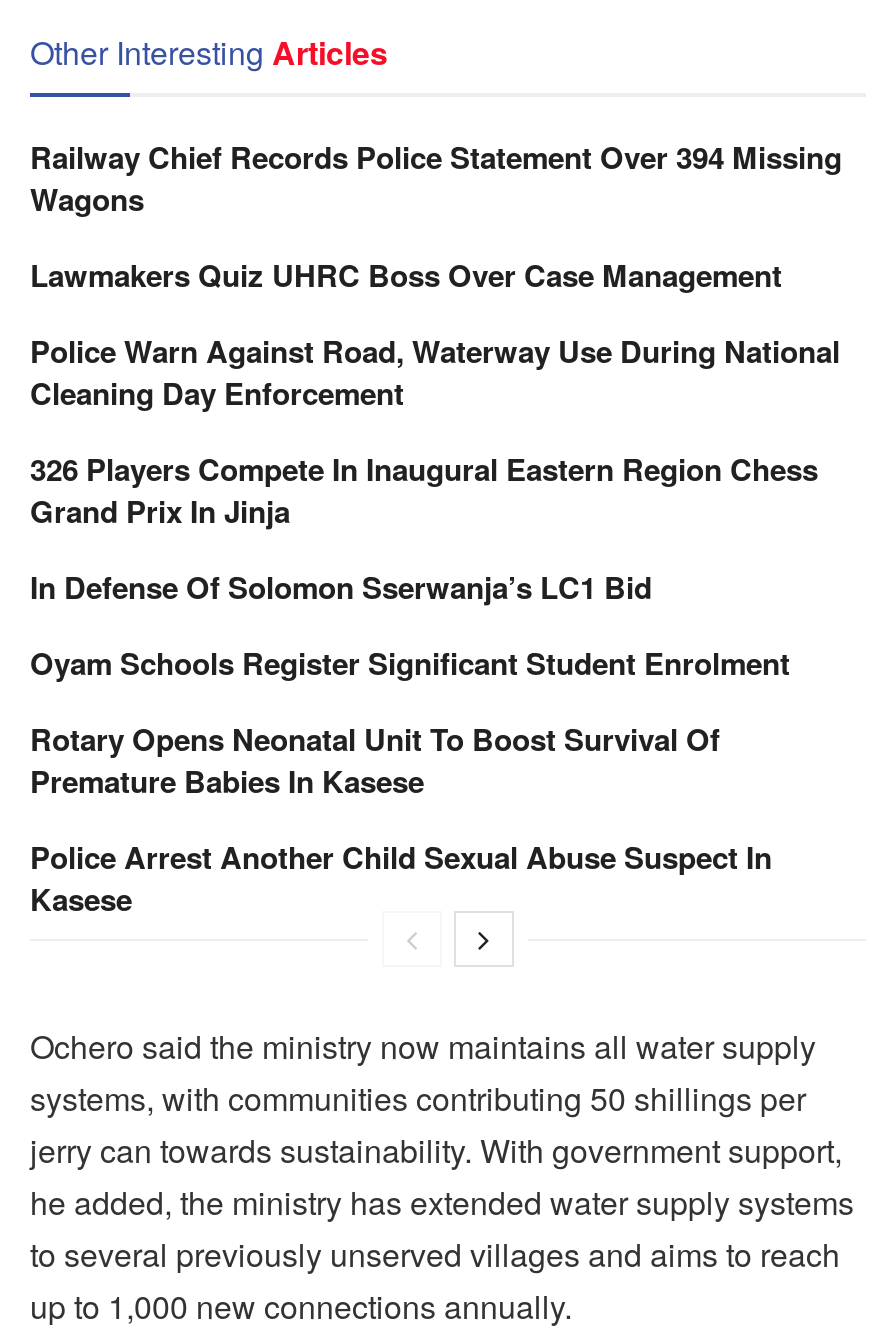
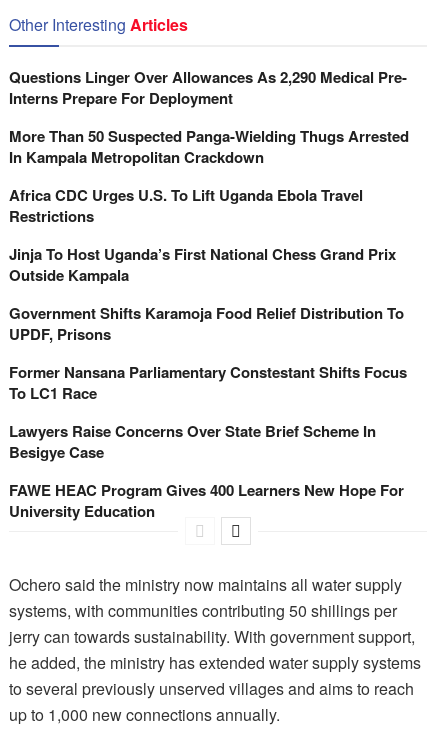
[30,135,842,221] Railway Chief Records Police Statement Over 394 Missing | Wagons -> [9,66,407,109] Questions Linger Over Allowances As 2,290 Medical Pre- | Interns Prepare For Deployment
[30,253,782,297] Lawmakers Quiz UHRC Boss Over Case Management -> [9,125,409,168] More Than 50 Suspected Panga-Wielding Thugs Arrested | In Kampala Metropolitan Crackdown
[30,329,840,415] Police Warn Against Road, Waterway Use During National | Cleaning Day Enforcement -> [9,184,363,227] Africa CDC Urges U.S. To Lift Uganda Ebola Travel | Restrictions
[30,447,818,533] 326 Players Compete In Inaugural Eastern Region Chess | Grand Prix In Jinja -> [9,243,396,286] Jinja To Host Uganda’s First National Chess Grand Prix | Outside Kampala
[30,565,652,609] In Defense Of Solomon Sserwanja’s LC1 Bid -> [9,302,404,345] Government Shifts Karamoja Food Relief Distribution To | UPDF, Prisons
[30,641,790,685] Oyam Schools Register Significant Student Enrolment -> [9,361,407,404] Former Nansana Parliamentary Constestant Shifts Focus | To LC1 Race
[30,717,720,803] Rotary Opens Neonatal Unit To Boost Survival Of | Premature Babies In Kasese -> [9,420,376,463] Lawyers Raise Concerns Over State Brief Scheme In | Besigye Case
[30,835,772,921] Police Arrest Another Child Sexual Abuse Suspect In | Kasese -> [9,479,404,522] FAWE HEAC Program Gives 400 Learners New Hope For | University Education

